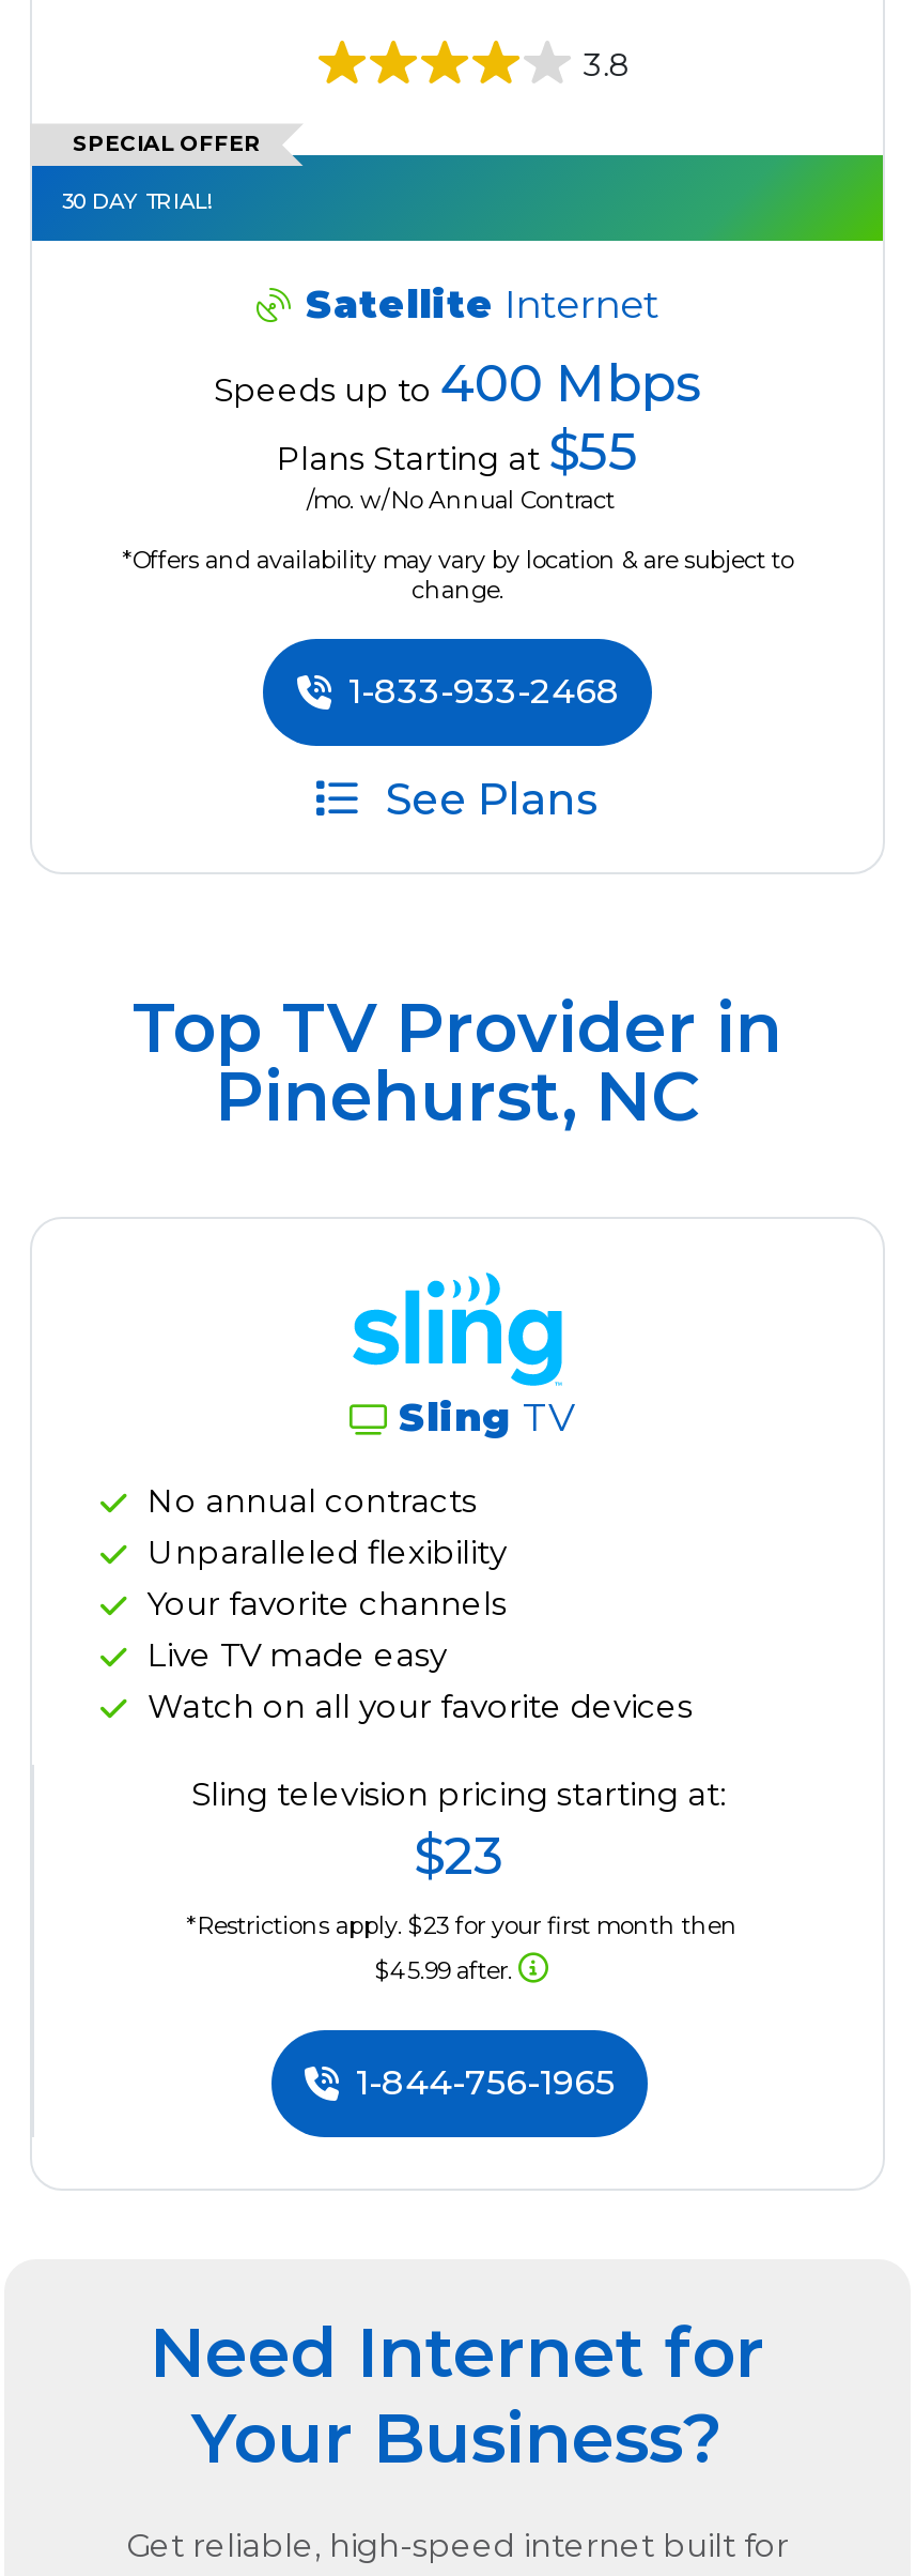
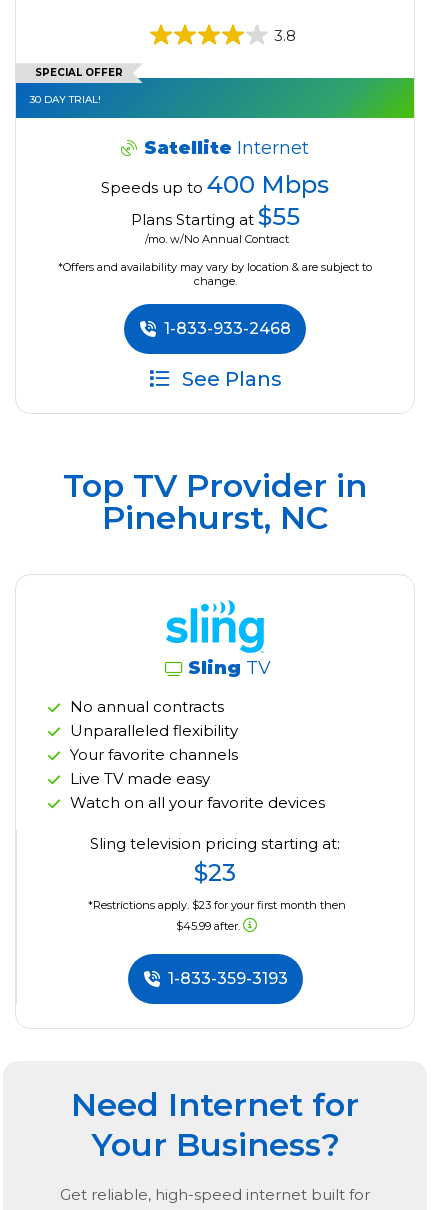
[356,2063,615,2103] 1-844-756-1965 -> [168,969,288,988] 1-833-359-3193

